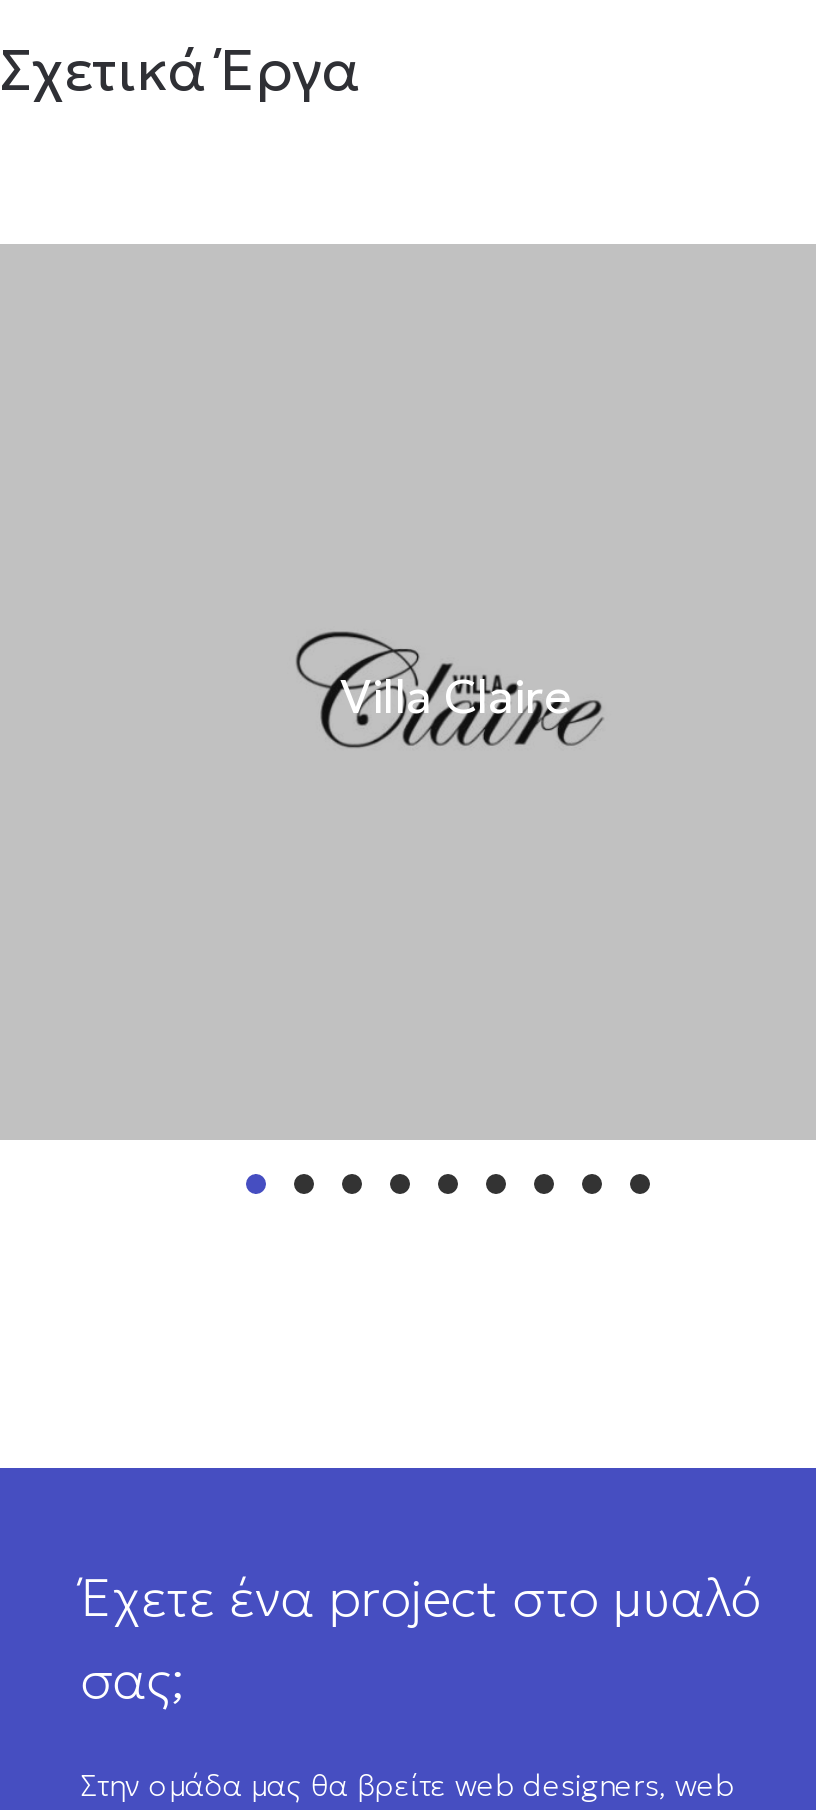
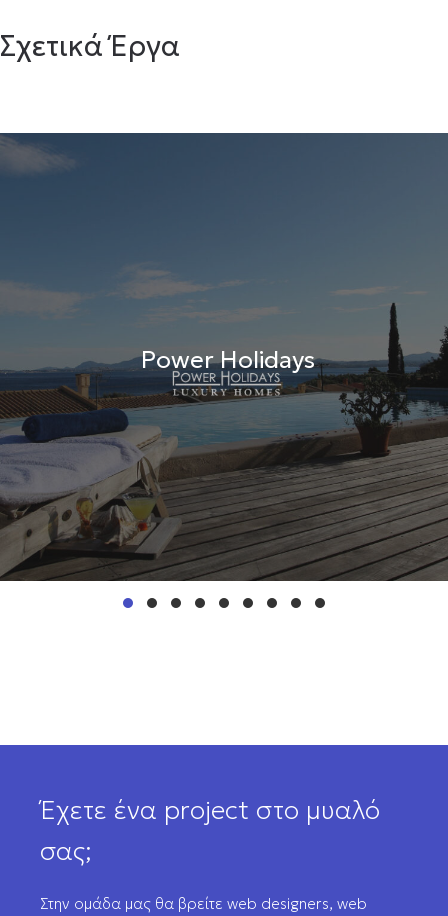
none -> [3,133,445,581] [image]
[340,667,572,727] Villa Claire -> [141,345,315,375] Power Holidays

